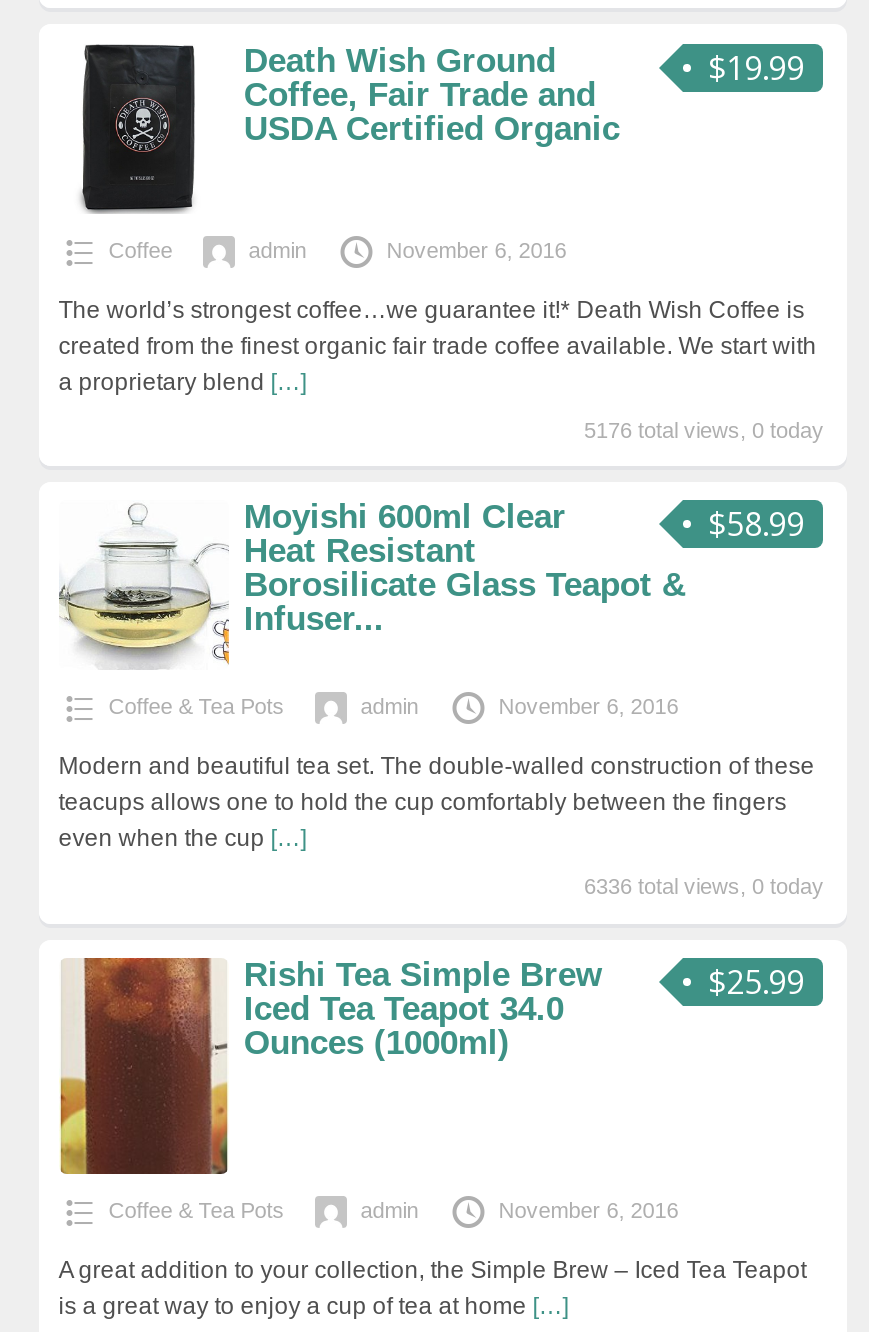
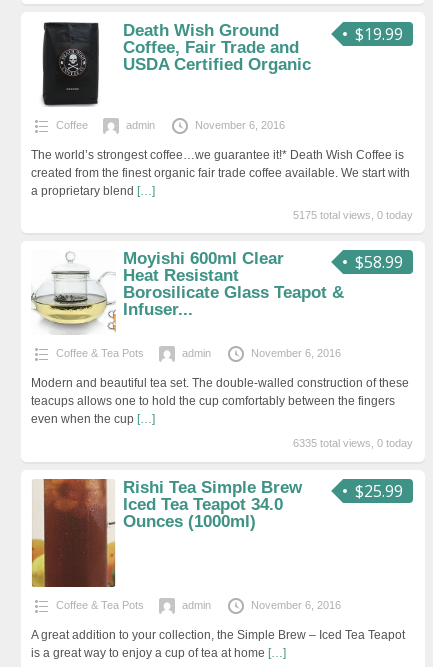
[584,417,824,441] 5176 total views, 0 today -> [293,208,413,220] 5175 total views, 0 today
[584,874,824,898] 6336 total views, 0 today -> [293,437,413,449] 6335 total views, 0 today

